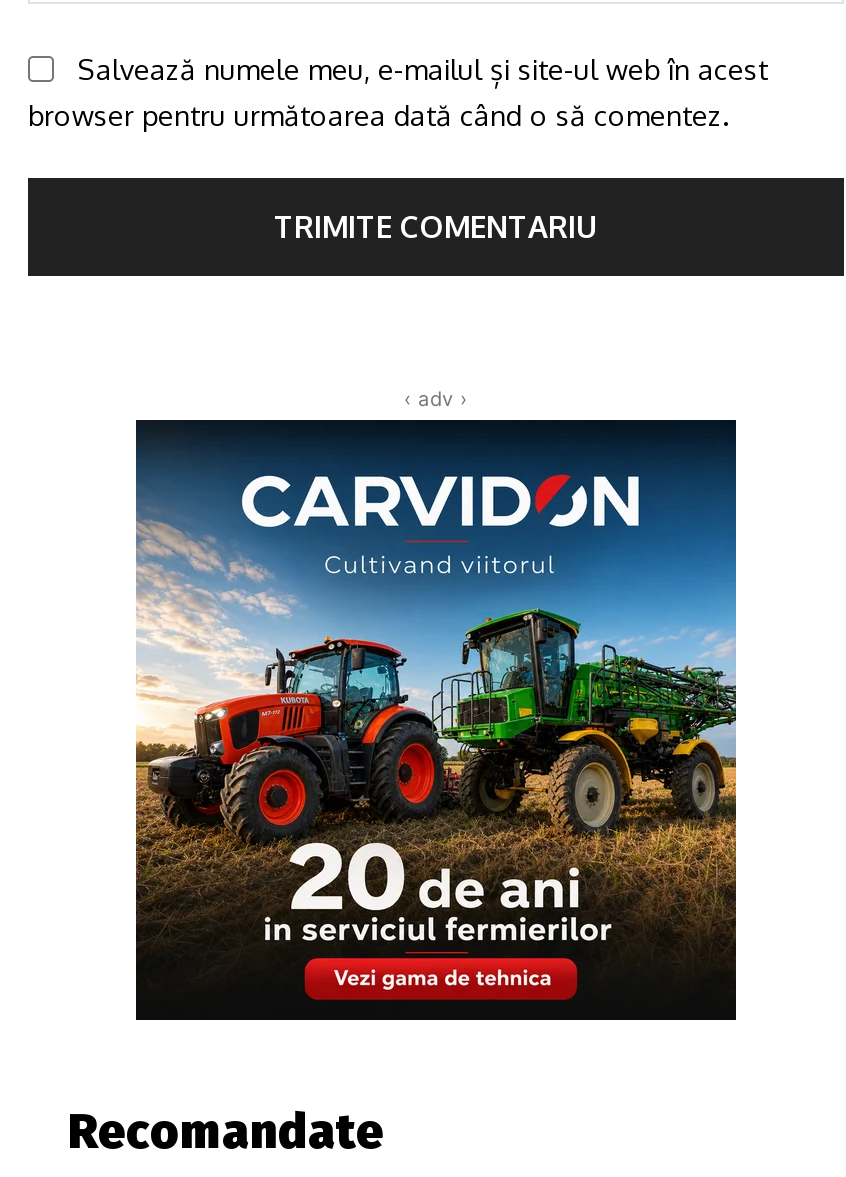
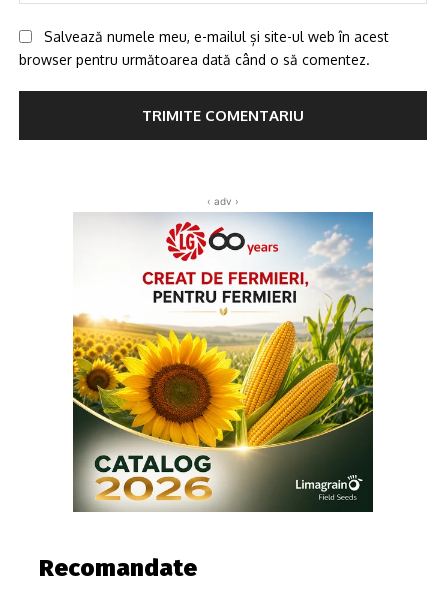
[134,418,738,1022] [image] -> [72,211,374,513] [image]

